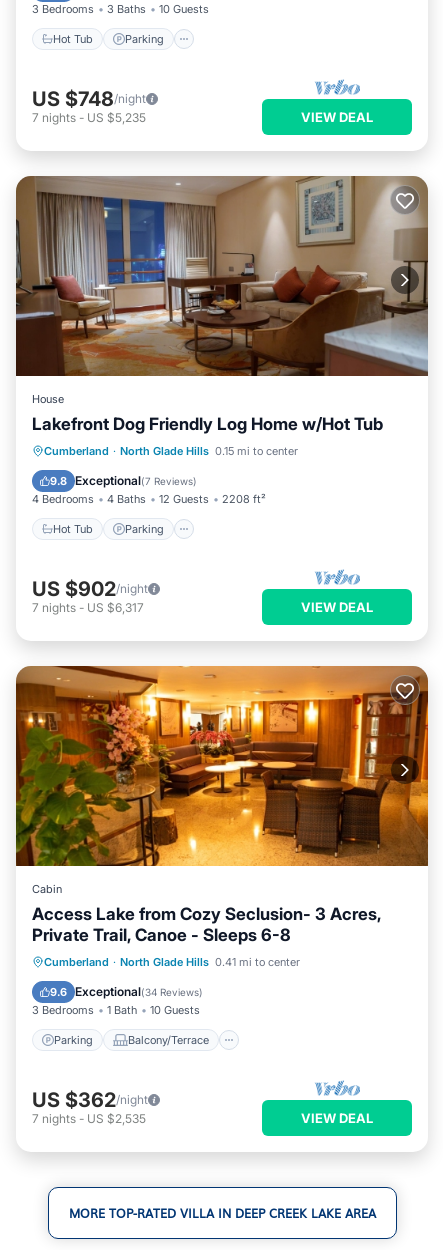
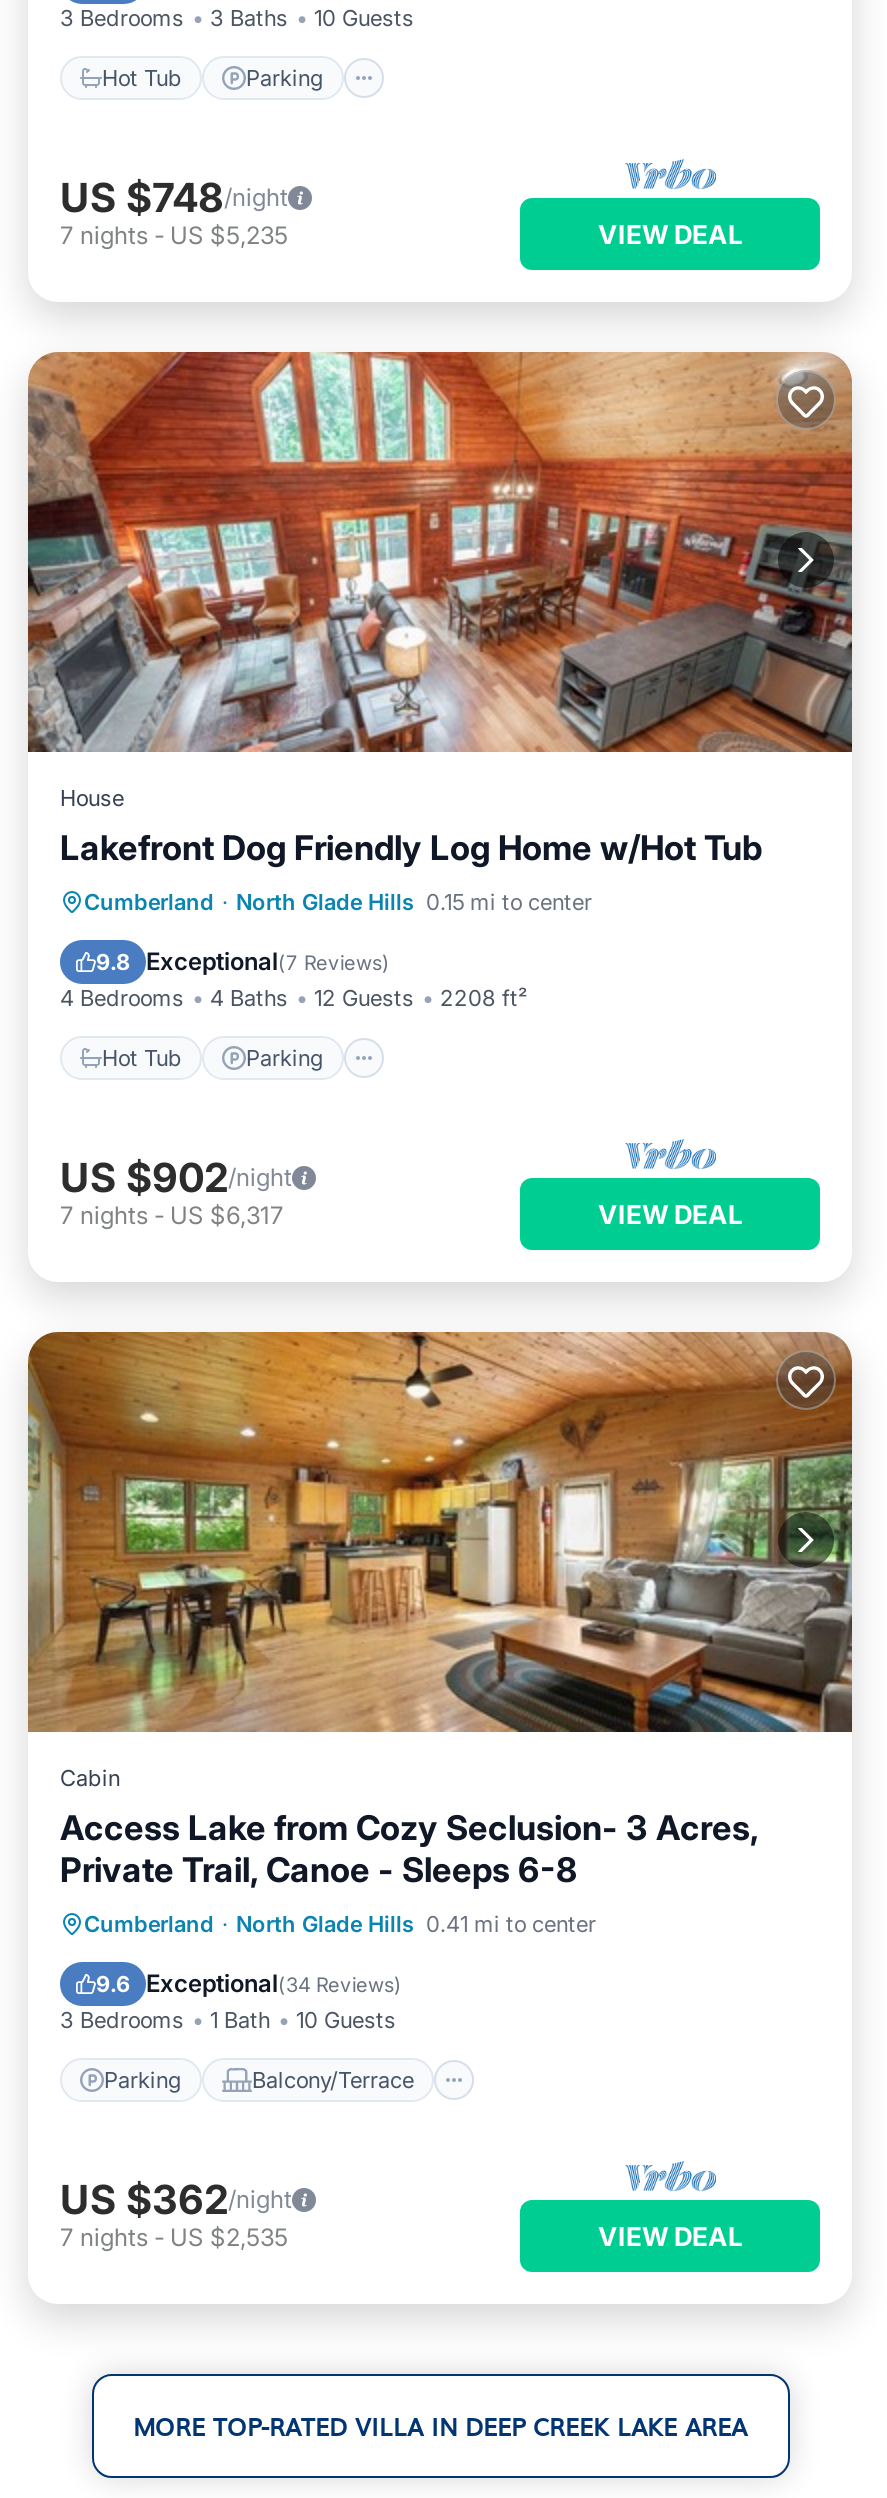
[16,176,428,377] [image] -> [26,352,852,754] [image]
[15,665,429,867] [image] -> [26,1330,854,1734] [image]

